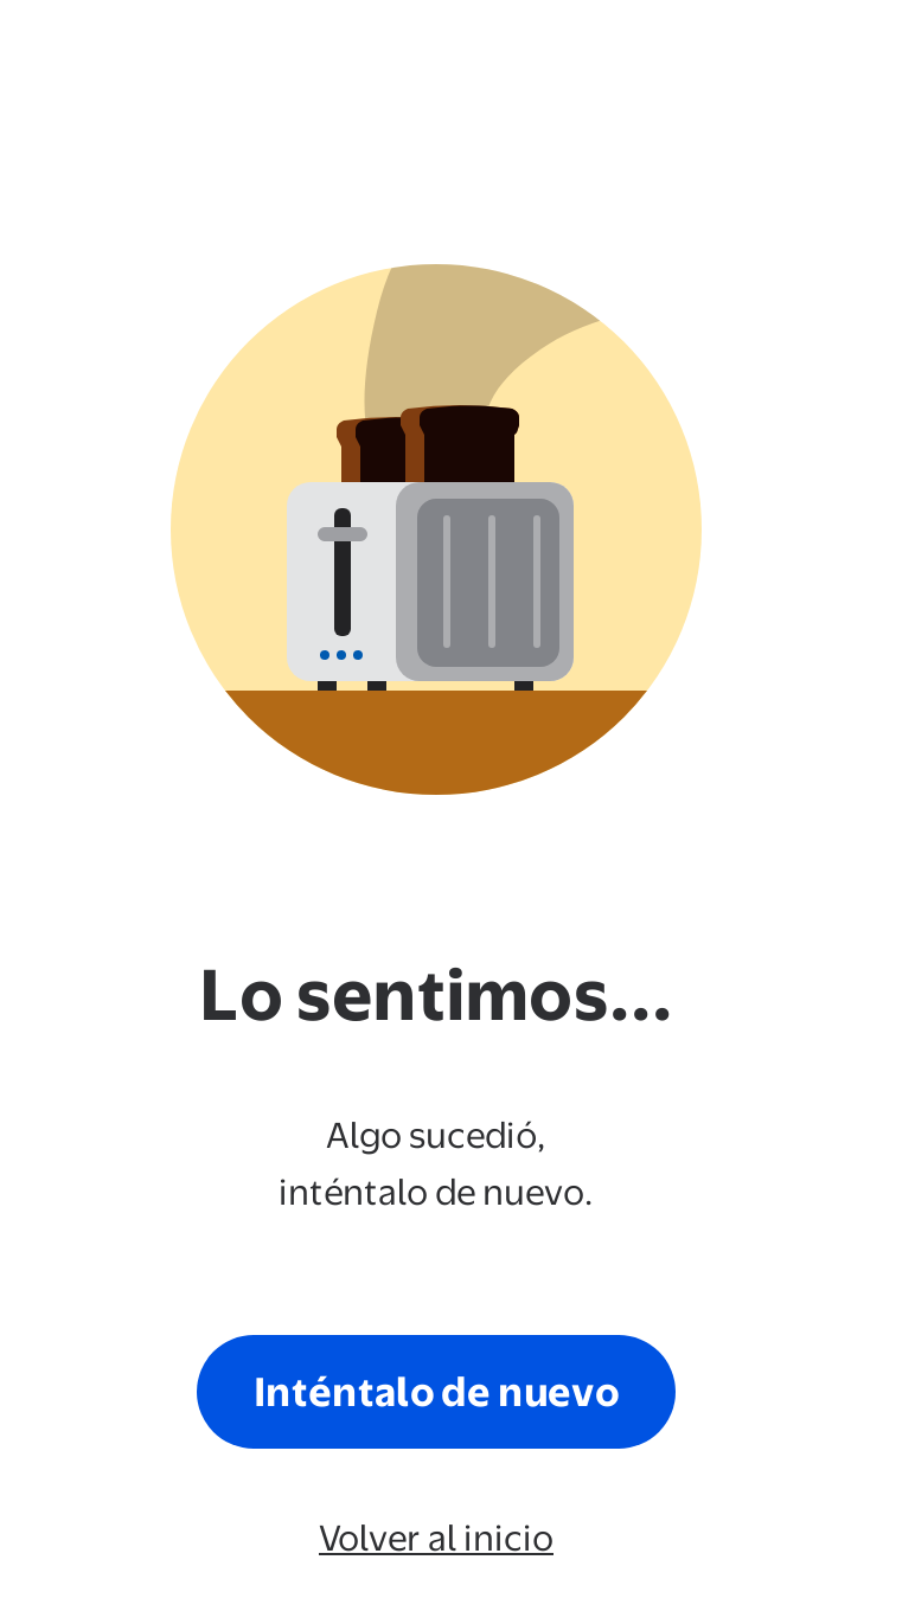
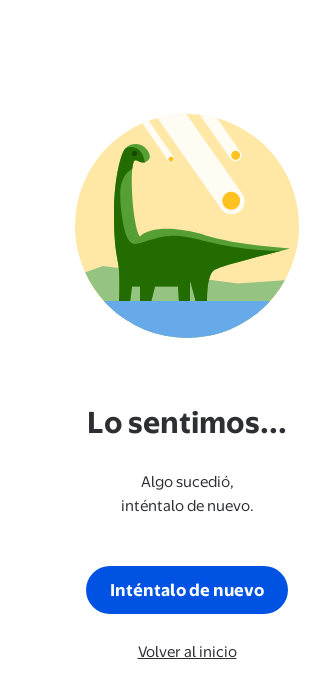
[197,264,671,797] [image] -> [85,115,289,339] [image]

